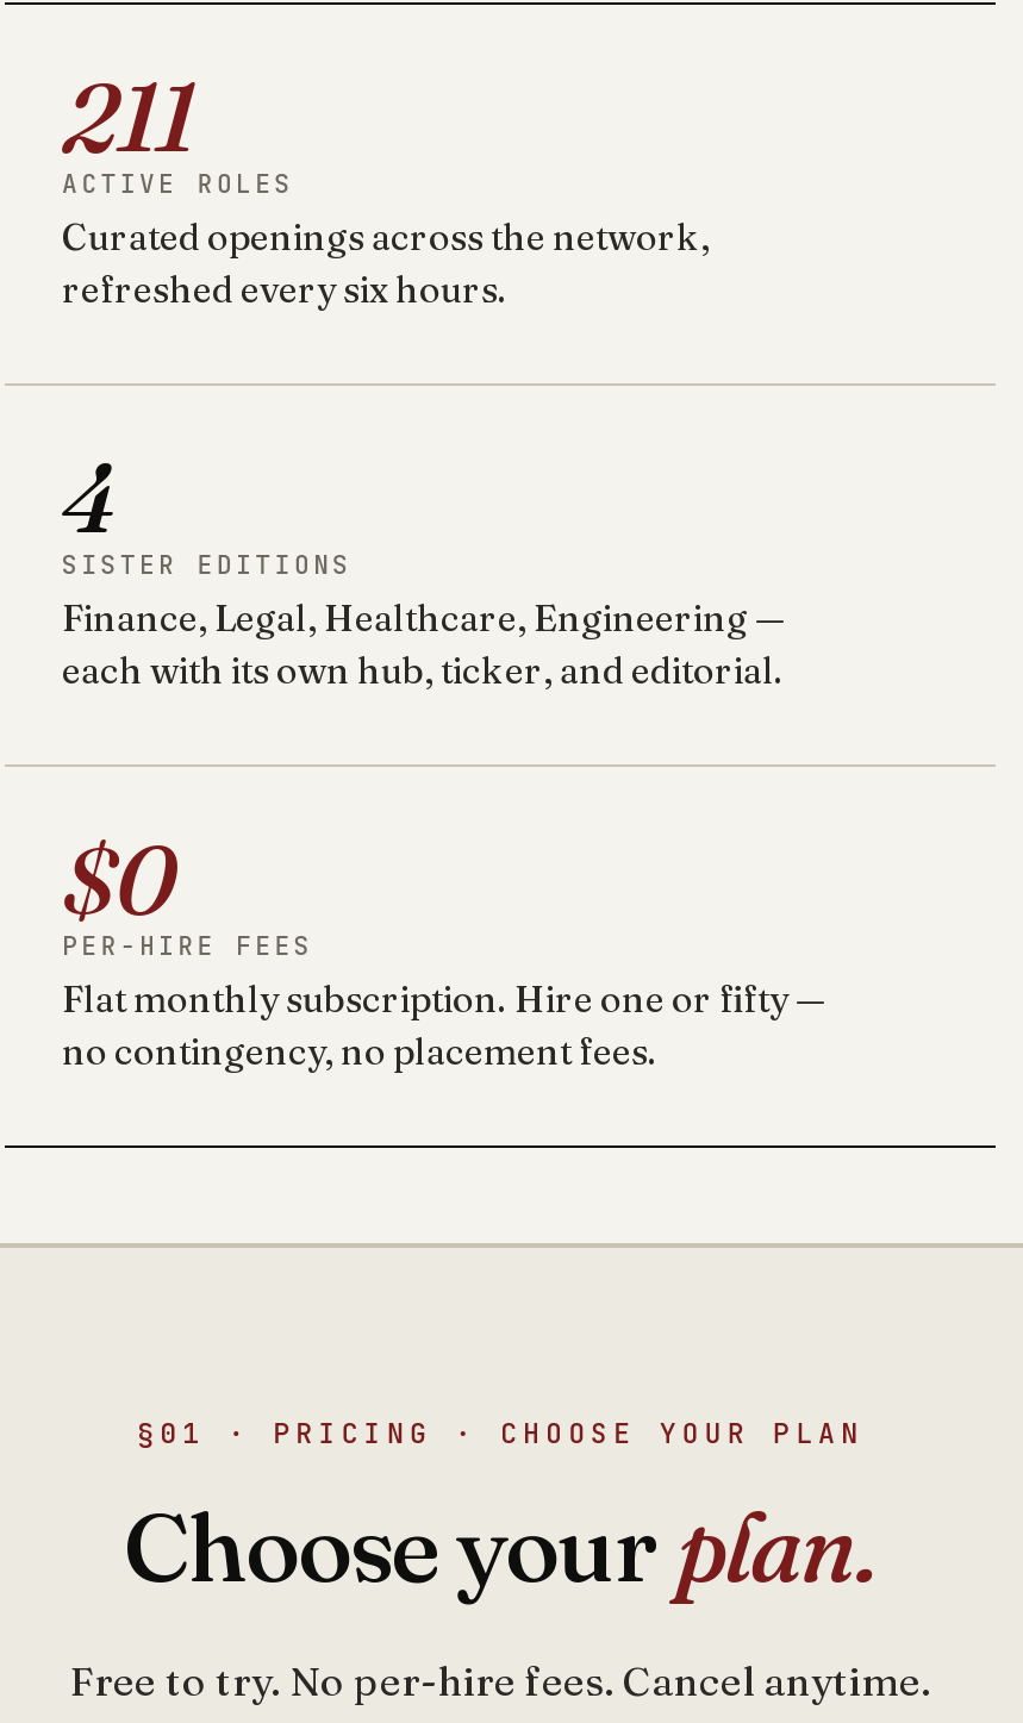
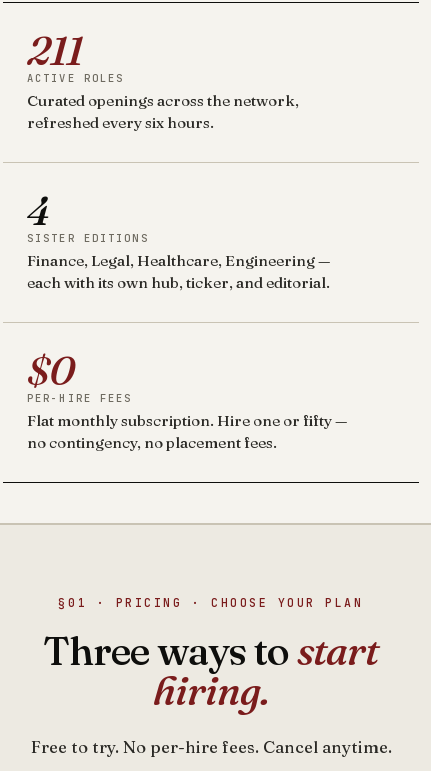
[124,1489,877,1605] Choose your plan. -> [43,626,379,715] Three ways to start | hiring.

